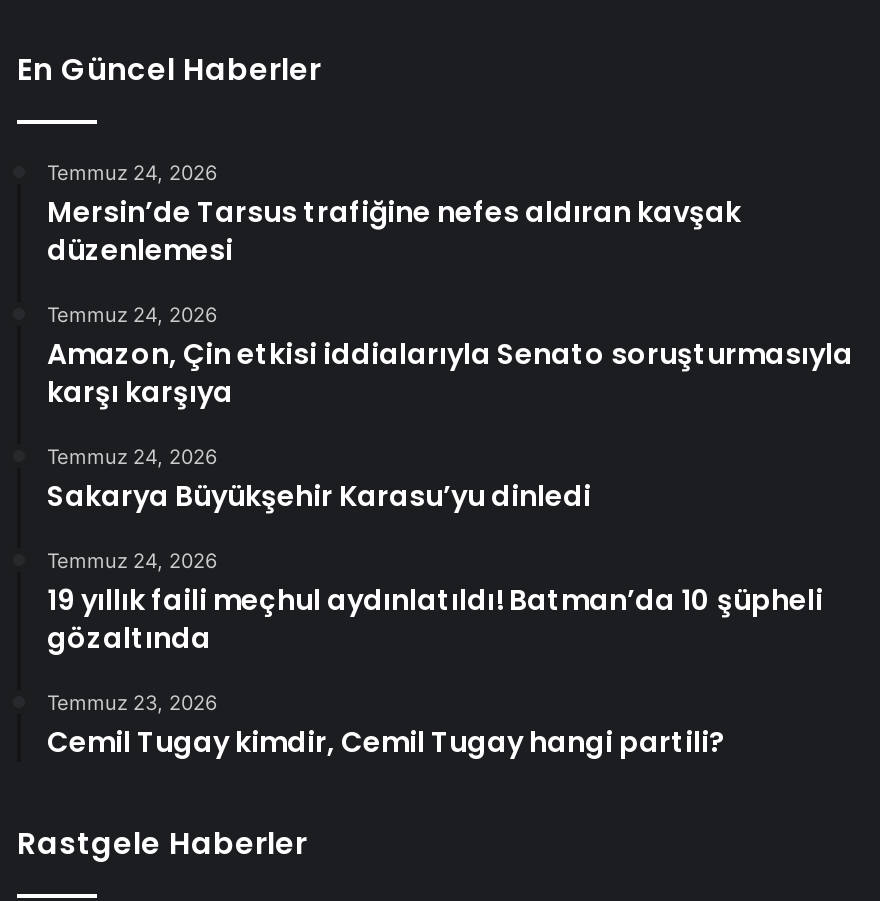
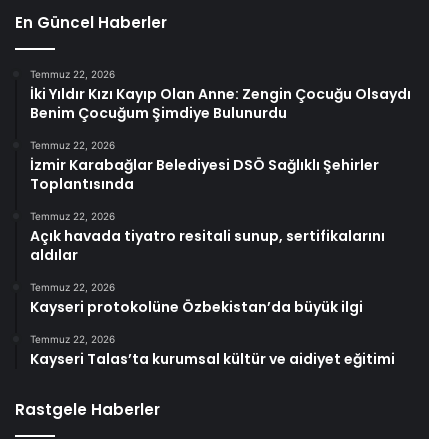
[47,159,741,269] Temmuz 24, 2026 | Mersin’de Tarsus trafiğine nefes aldıran kavşak | düzenlemesi -> [30,67,411,122] Temmuz 22, 2026 | İki Yıldır Kızı Kayıp Olan Anne: Zengin Çocuğu Olsaydı | Benim Çocuğum Şimdiye Bulunurdu
[47,301,853,411] Temmuz 24, 2026 | Amazon, Çin etkisi iddialarıyla Senato soruşturmasıyla | karşı karşıya -> [30,138,379,193] Temmuz 22, 2026 | İzmir Karabağlar Belediyesi DSÖ Sağlıklı Şehirler | Toplantısında
[47,443,591,515] Temmuz 24, 2026 | Sakarya Büyükşehir Karasu’yu dinledi -> [30,209,385,264] Temmuz 22, 2026 | Açık havada tiyatro resitali sunup, sertifikalarını | aldılar
[47,547,823,657] Temmuz 24, 2026 | 19 yıllık faili meçhul aydınlatıldı! Batman’da 10 şüpheli | gözaltında -> [30,280,363,316] Temmuz 22, 2026 | Kayseri protokolüne Özbekistan’da büyük ilgi
[47,689,725,761] Temmuz 23, 2026 | Cemil Tugay kimdir, Cemil Tugay hangi partili? -> [30,332,395,368] Temmuz 22, 2026 | Kayseri Talas’ta kurumsal kültür ve aidiyet eğitimi

